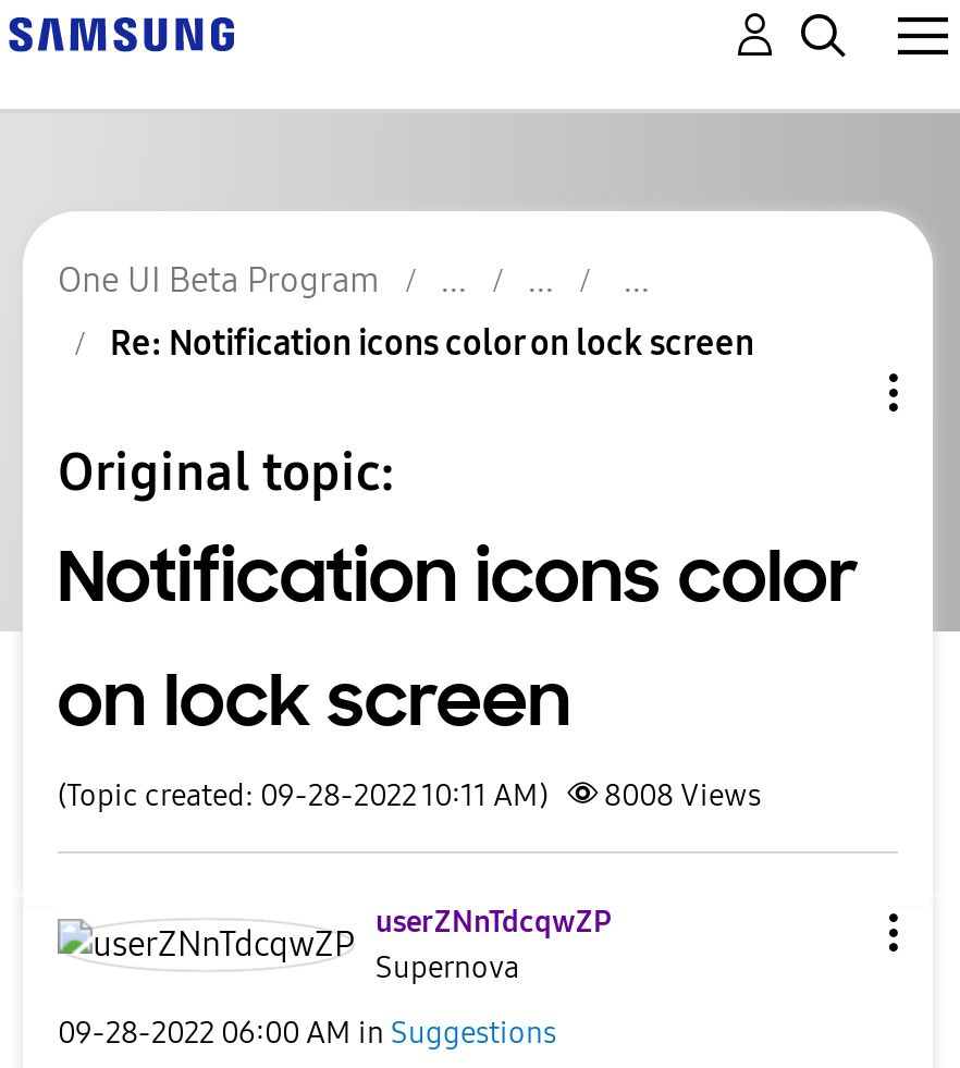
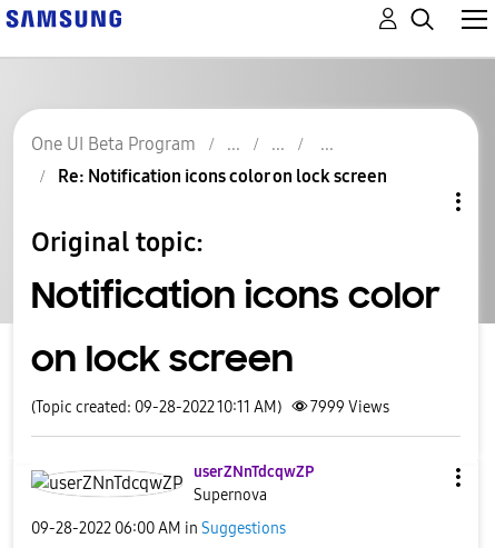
[58,777,761,814] (Topic created: 09-28-2022 10:11 AM) 8008 Views -> [31,398,389,417] (Topic created: 09-28-2022 10:11 AM) 7999 Views

